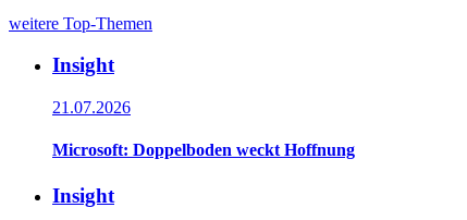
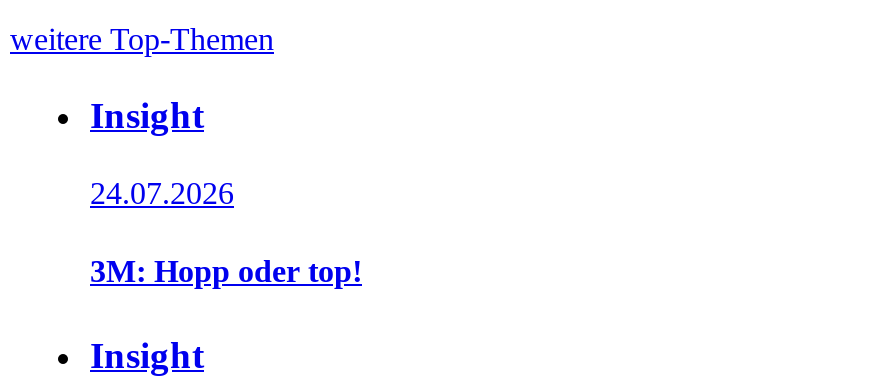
[52,98,131,117] 21.07.2026 -> [90,176,234,210] 24.07.2026
[52,141,355,160] Microsoft: Doppelboden weckt Hoffnung -> [90,255,362,289] 3M: Hopp oder top!

